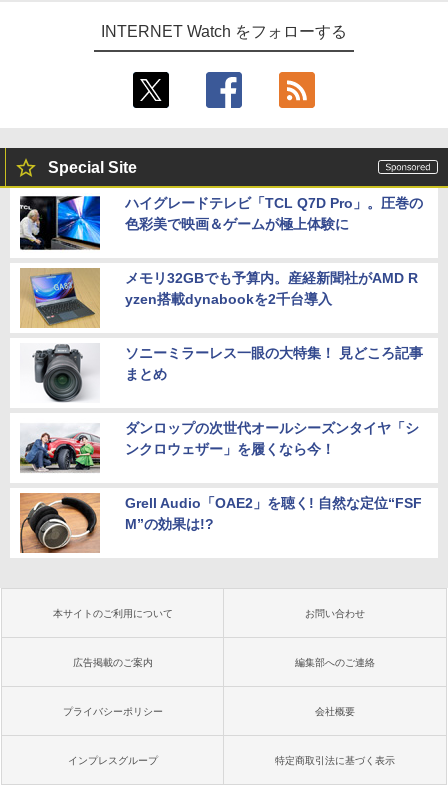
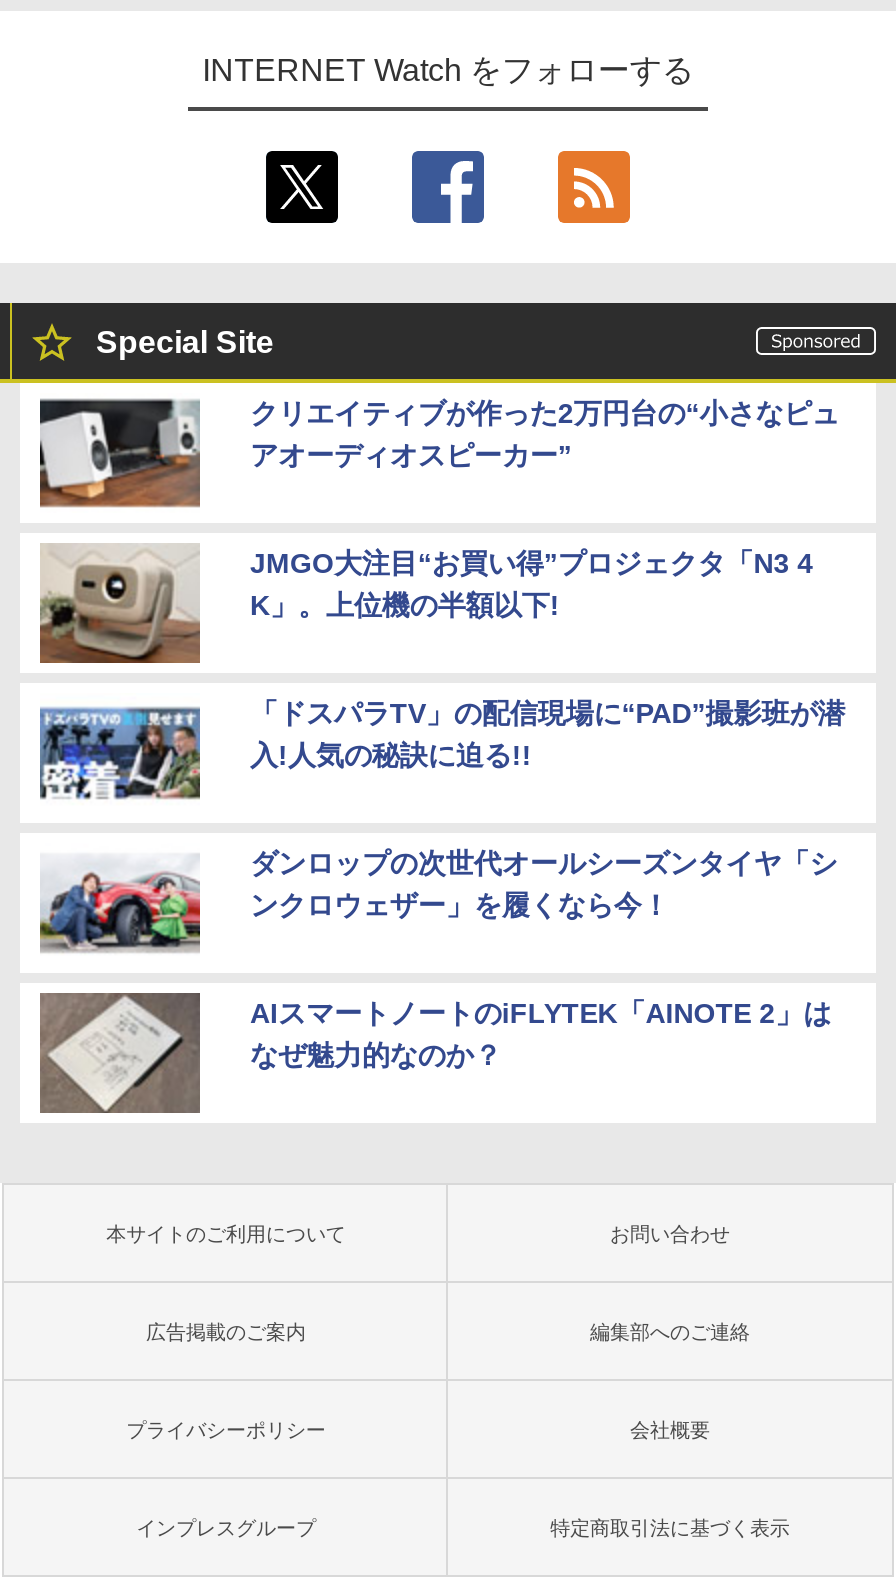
[19,195,423,251] [image] | ハイグレードテレビ「TCL Q7D Pro」。圧巻の | 色彩美で映画＆ゲームが極上体験に -> [38,397,839,509] [image] | クリエイティブが作った2万円台の“小さなピュ | アオーディオスピーカー”
[20,268,418,329] [image] | メモリ32GBでも予算内。産経新聞社がAMD R | yzen搭載dynabookを2千台導入 -> [38,545,813,665] [image] | JMGO大注目“お買い得”プロジェクタ「N3 4 | K」。上位機の半額以下!
[20,343,423,403] [image] | ソニーミラーレス一眼の大特集！ 見どころ記事 | まとめ -> [38,695,845,811] [image] | 「ドスパラTV」の配信現場に“PAD”撮影班が潜 | 入!人気の秘訣に迫る!!
[20,492,422,553] [image] | Grell Audio「OAE2」を聴く! 自然な定位“FSF | M”の効果は!? -> [38,991,831,1115] [image] | AIスマートノートのiFLYTEK「AINOTE 2」は | なぜ魅力的なのか？

